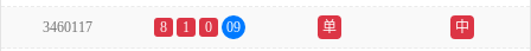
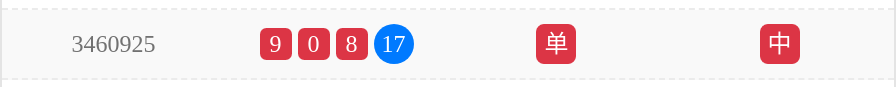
[42,19,92,36] 3460117 -> [72,30,320,58] 3460925 | 9 | 0
[182,19,240,36] 1 | 0 | 09 -> [382,30,406,58] 17

